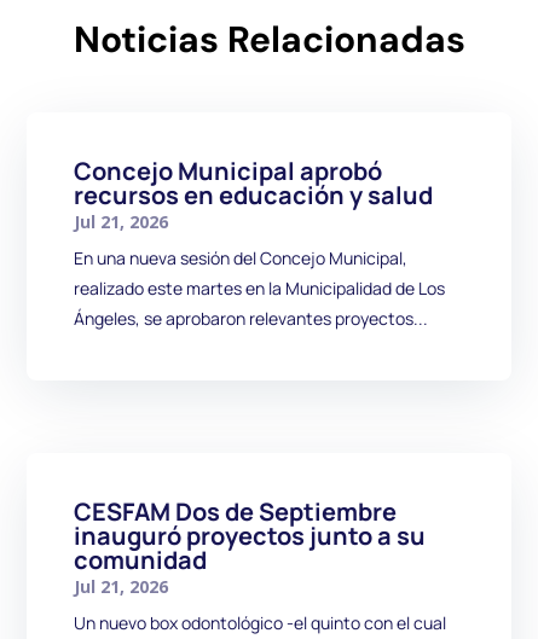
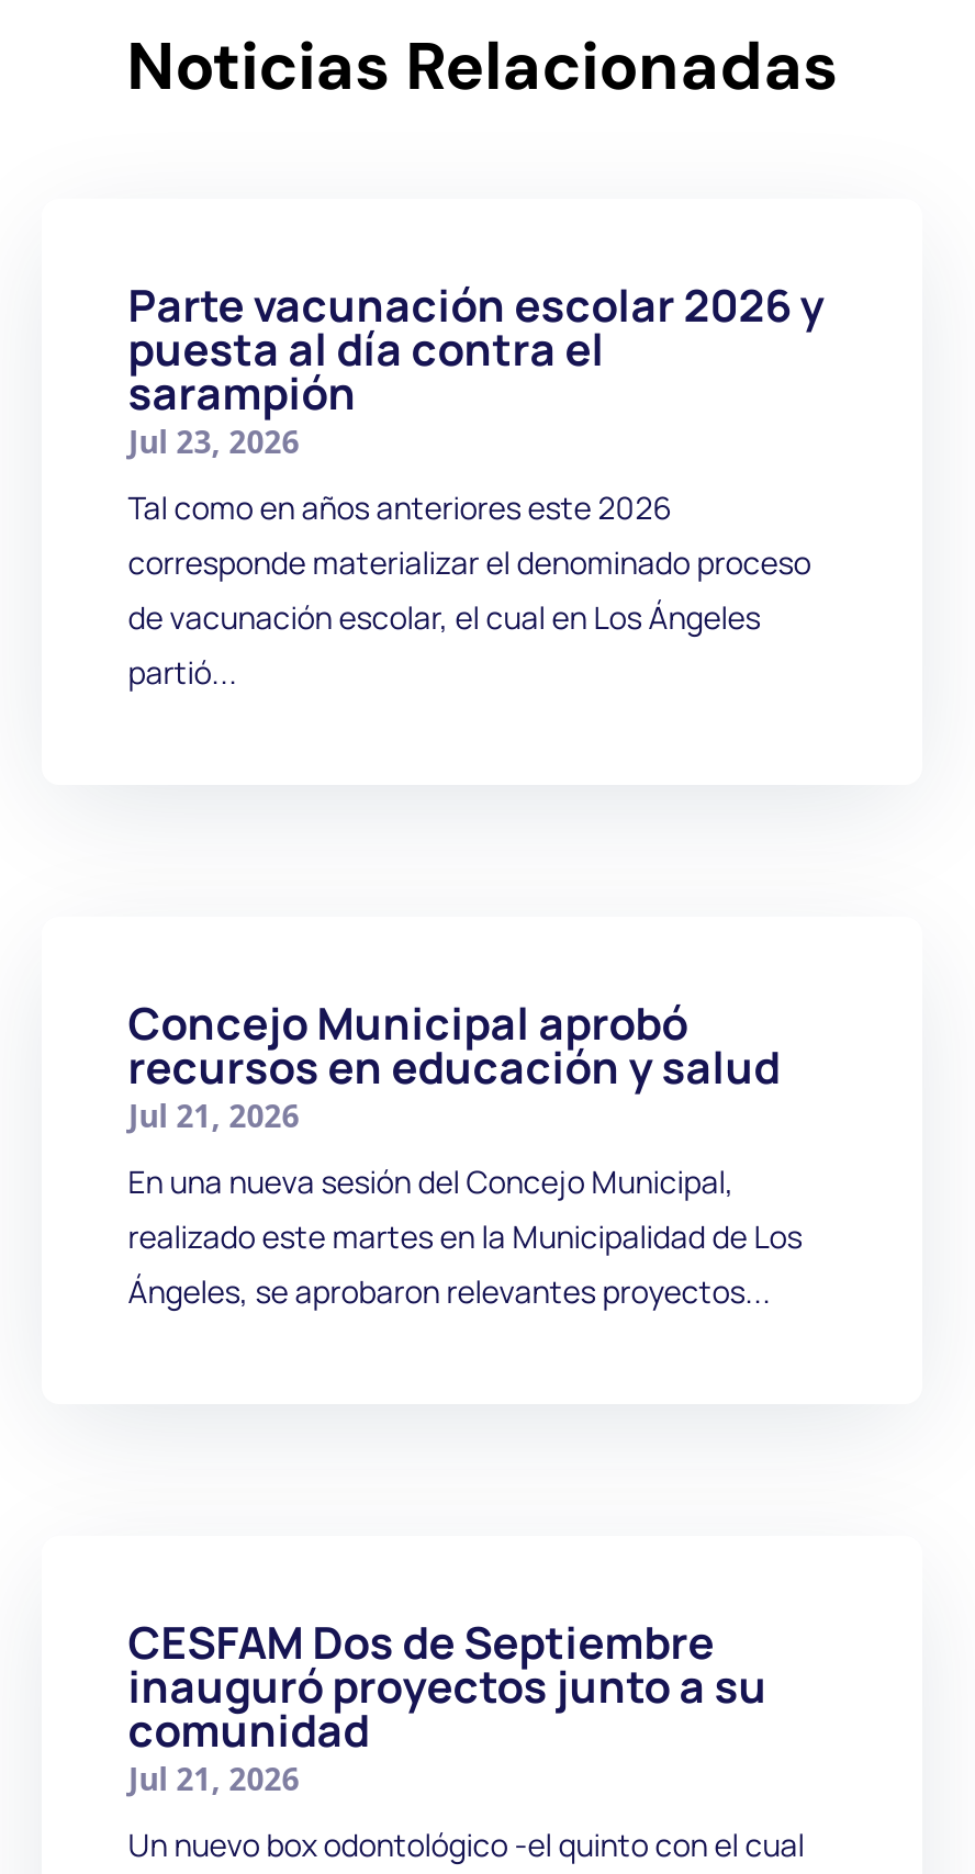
none -> [128,277,824,694] Parte vacunación escolar 2026 y | puesta al día contra el | sarampión | Jul 23, 2026 | Tal como en años anteriores este 2026 | corresponde materializar el denominado proceso | de vacunación escolar, el cual en Los Ángeles | partió...

